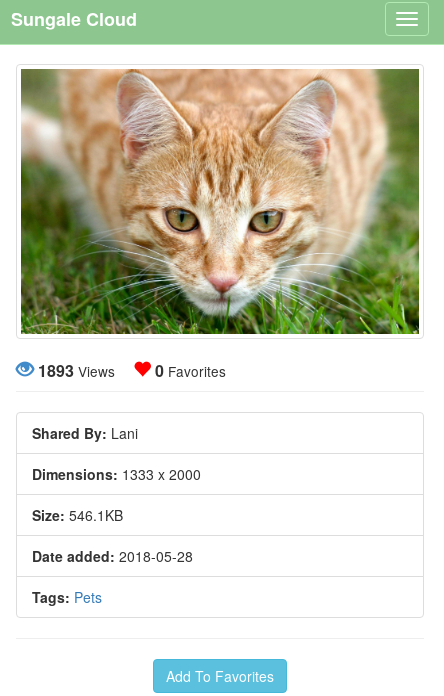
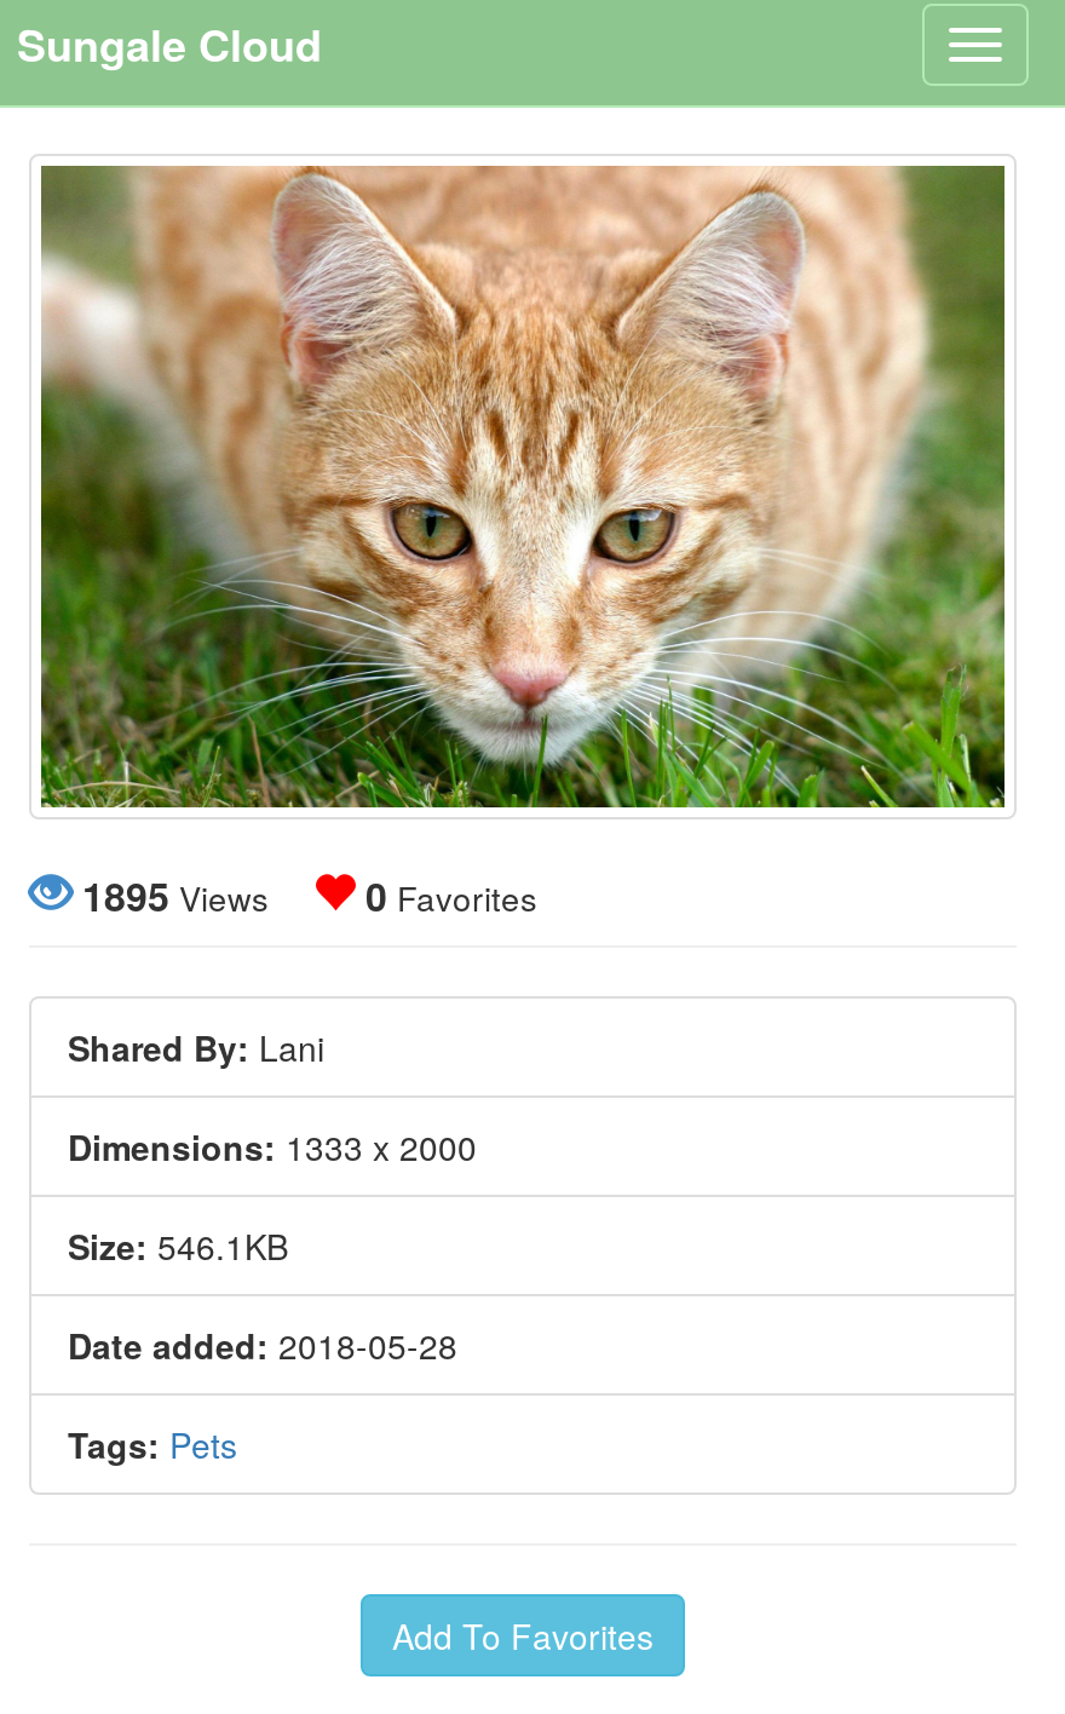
[38,359,226,382] 1893 Views 0 Favorites -> [82,869,537,924] 1895 Views 0 Favorites

